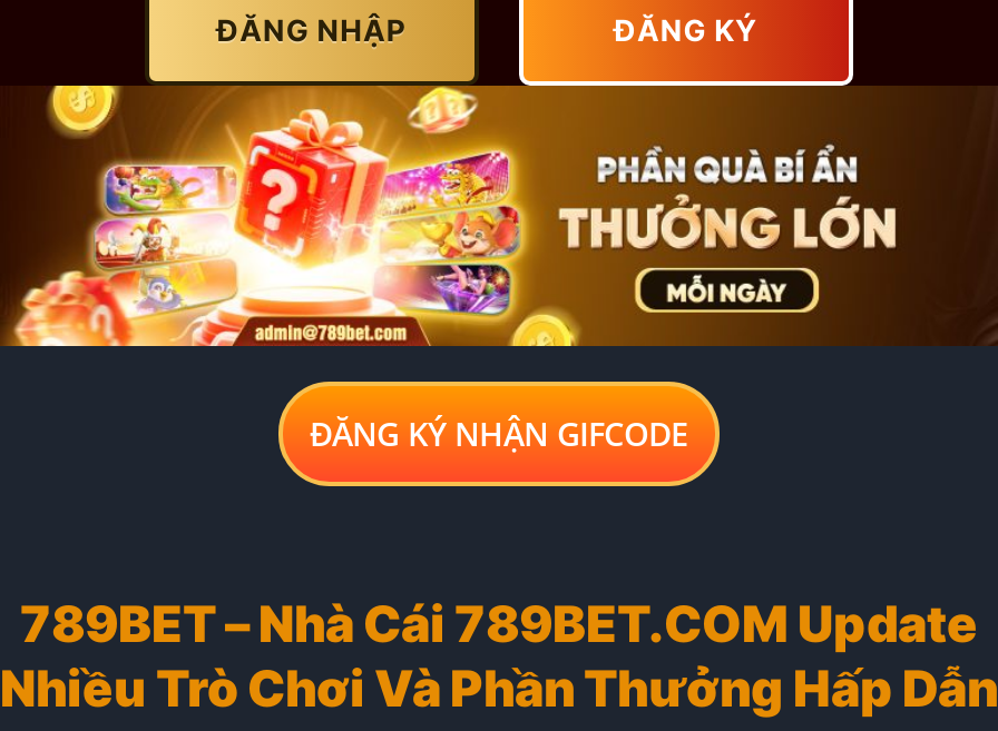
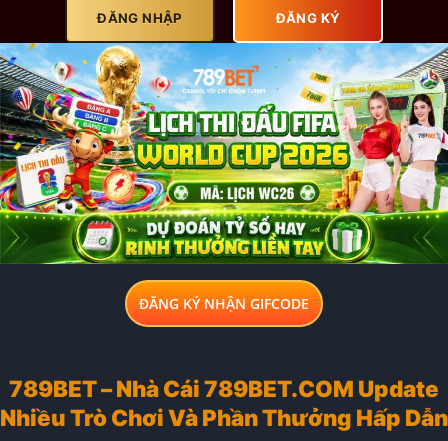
[7,83,991,348] [image] -> [3,42,445,265] [image]

